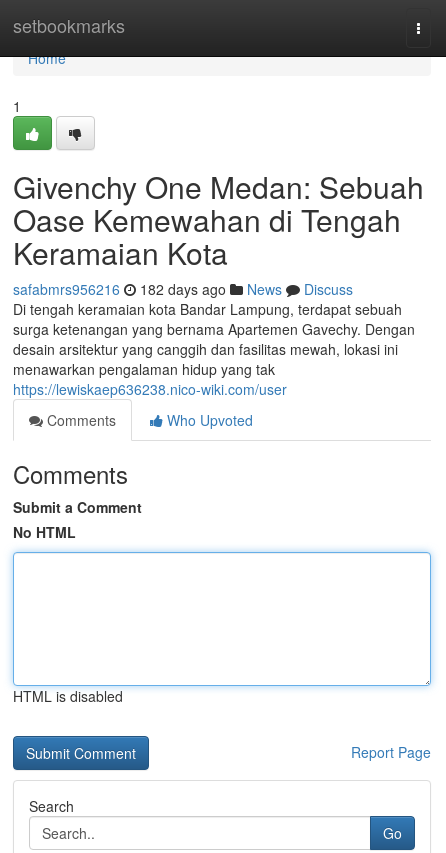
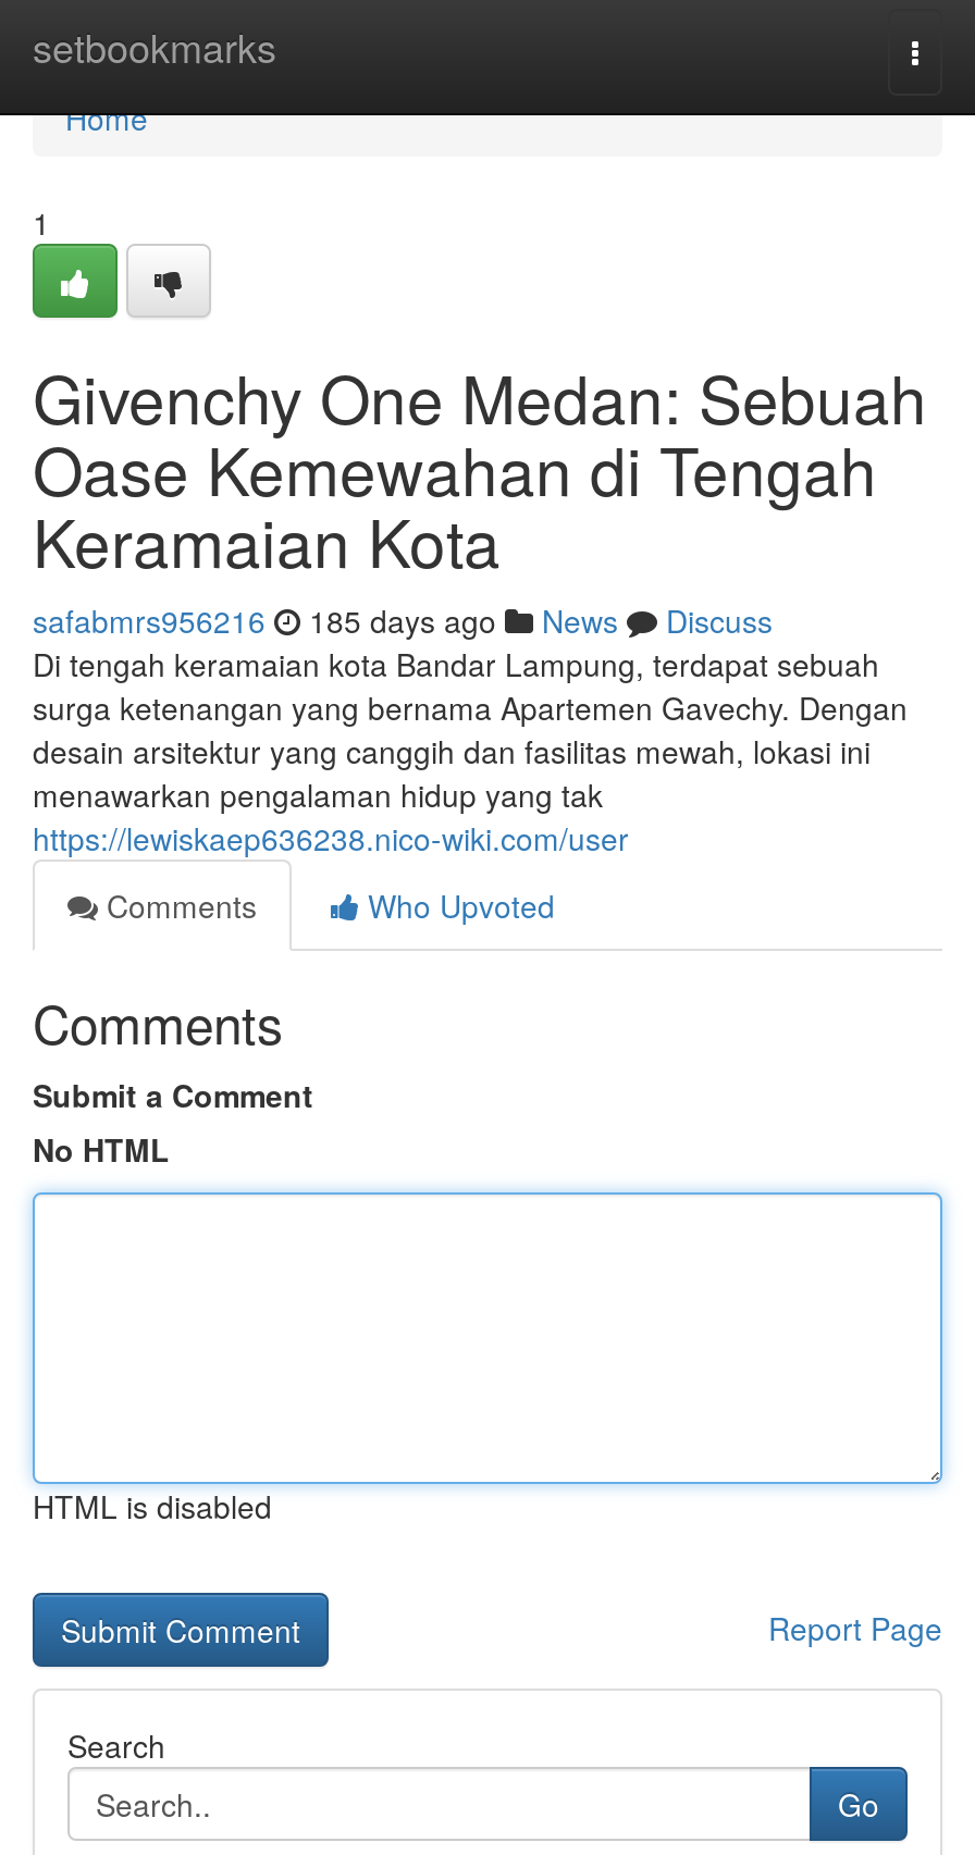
[13,279,353,299] safabmrs956216 182 days ago News Discuss -> [33,598,773,642] safabmrs956216 185 days ago News Discuss

